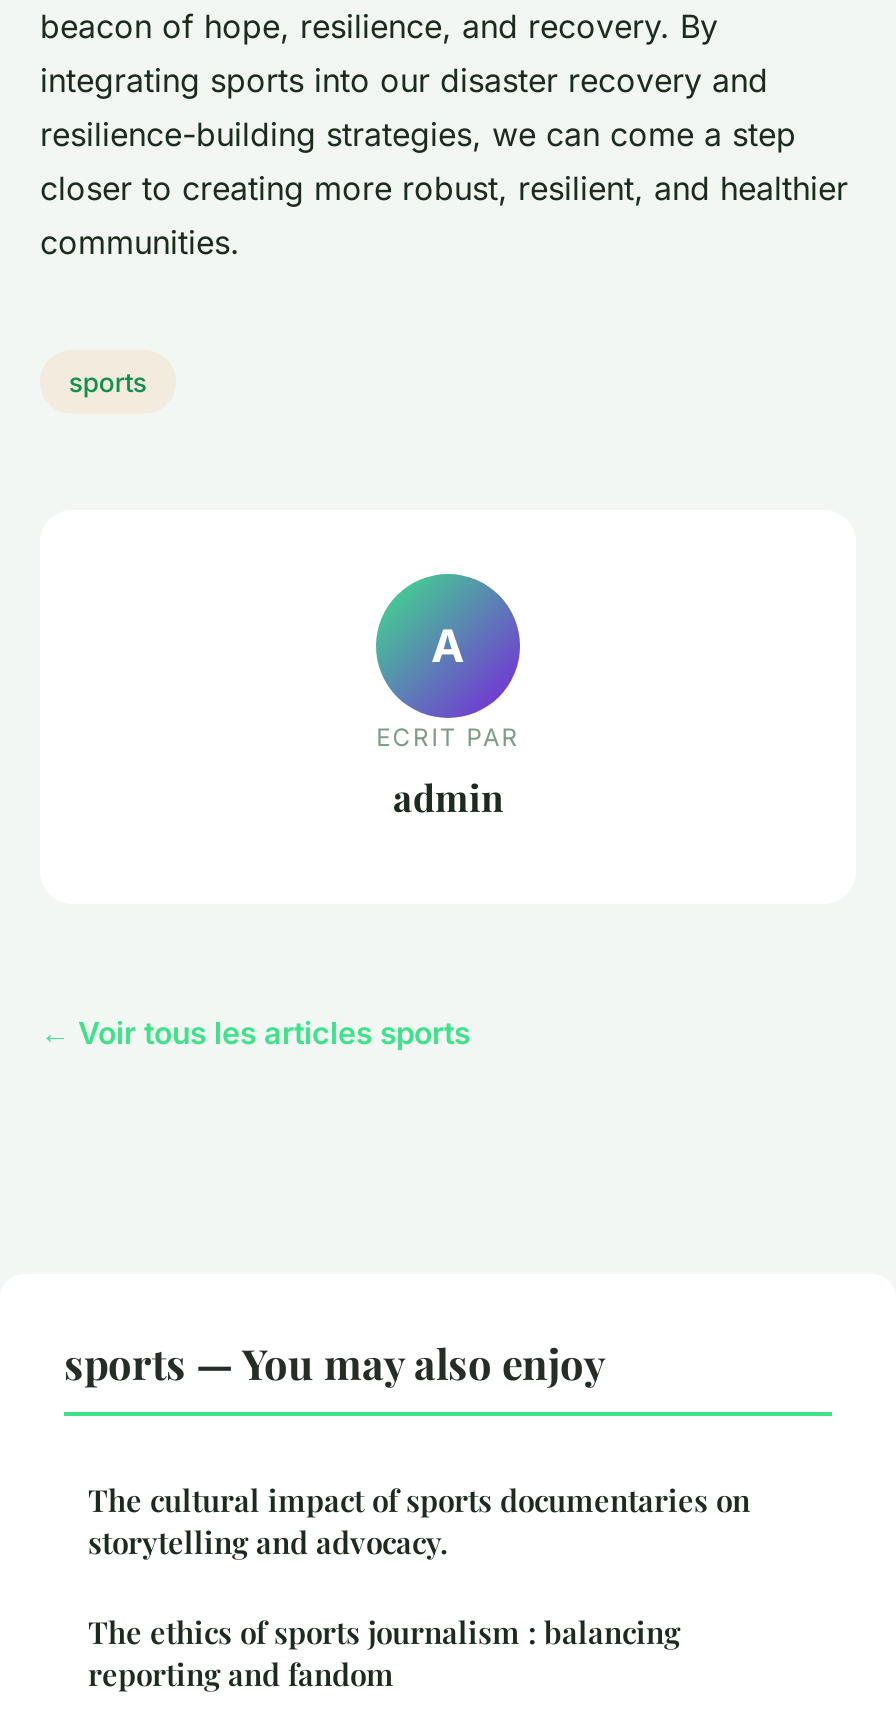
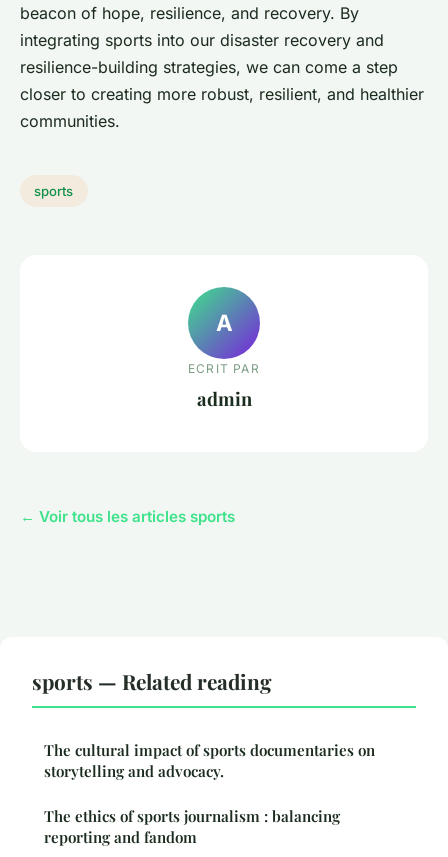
[64,1334,606,1390] sports — You may also enjoy -> [32,667,272,695] sports — Related reading

